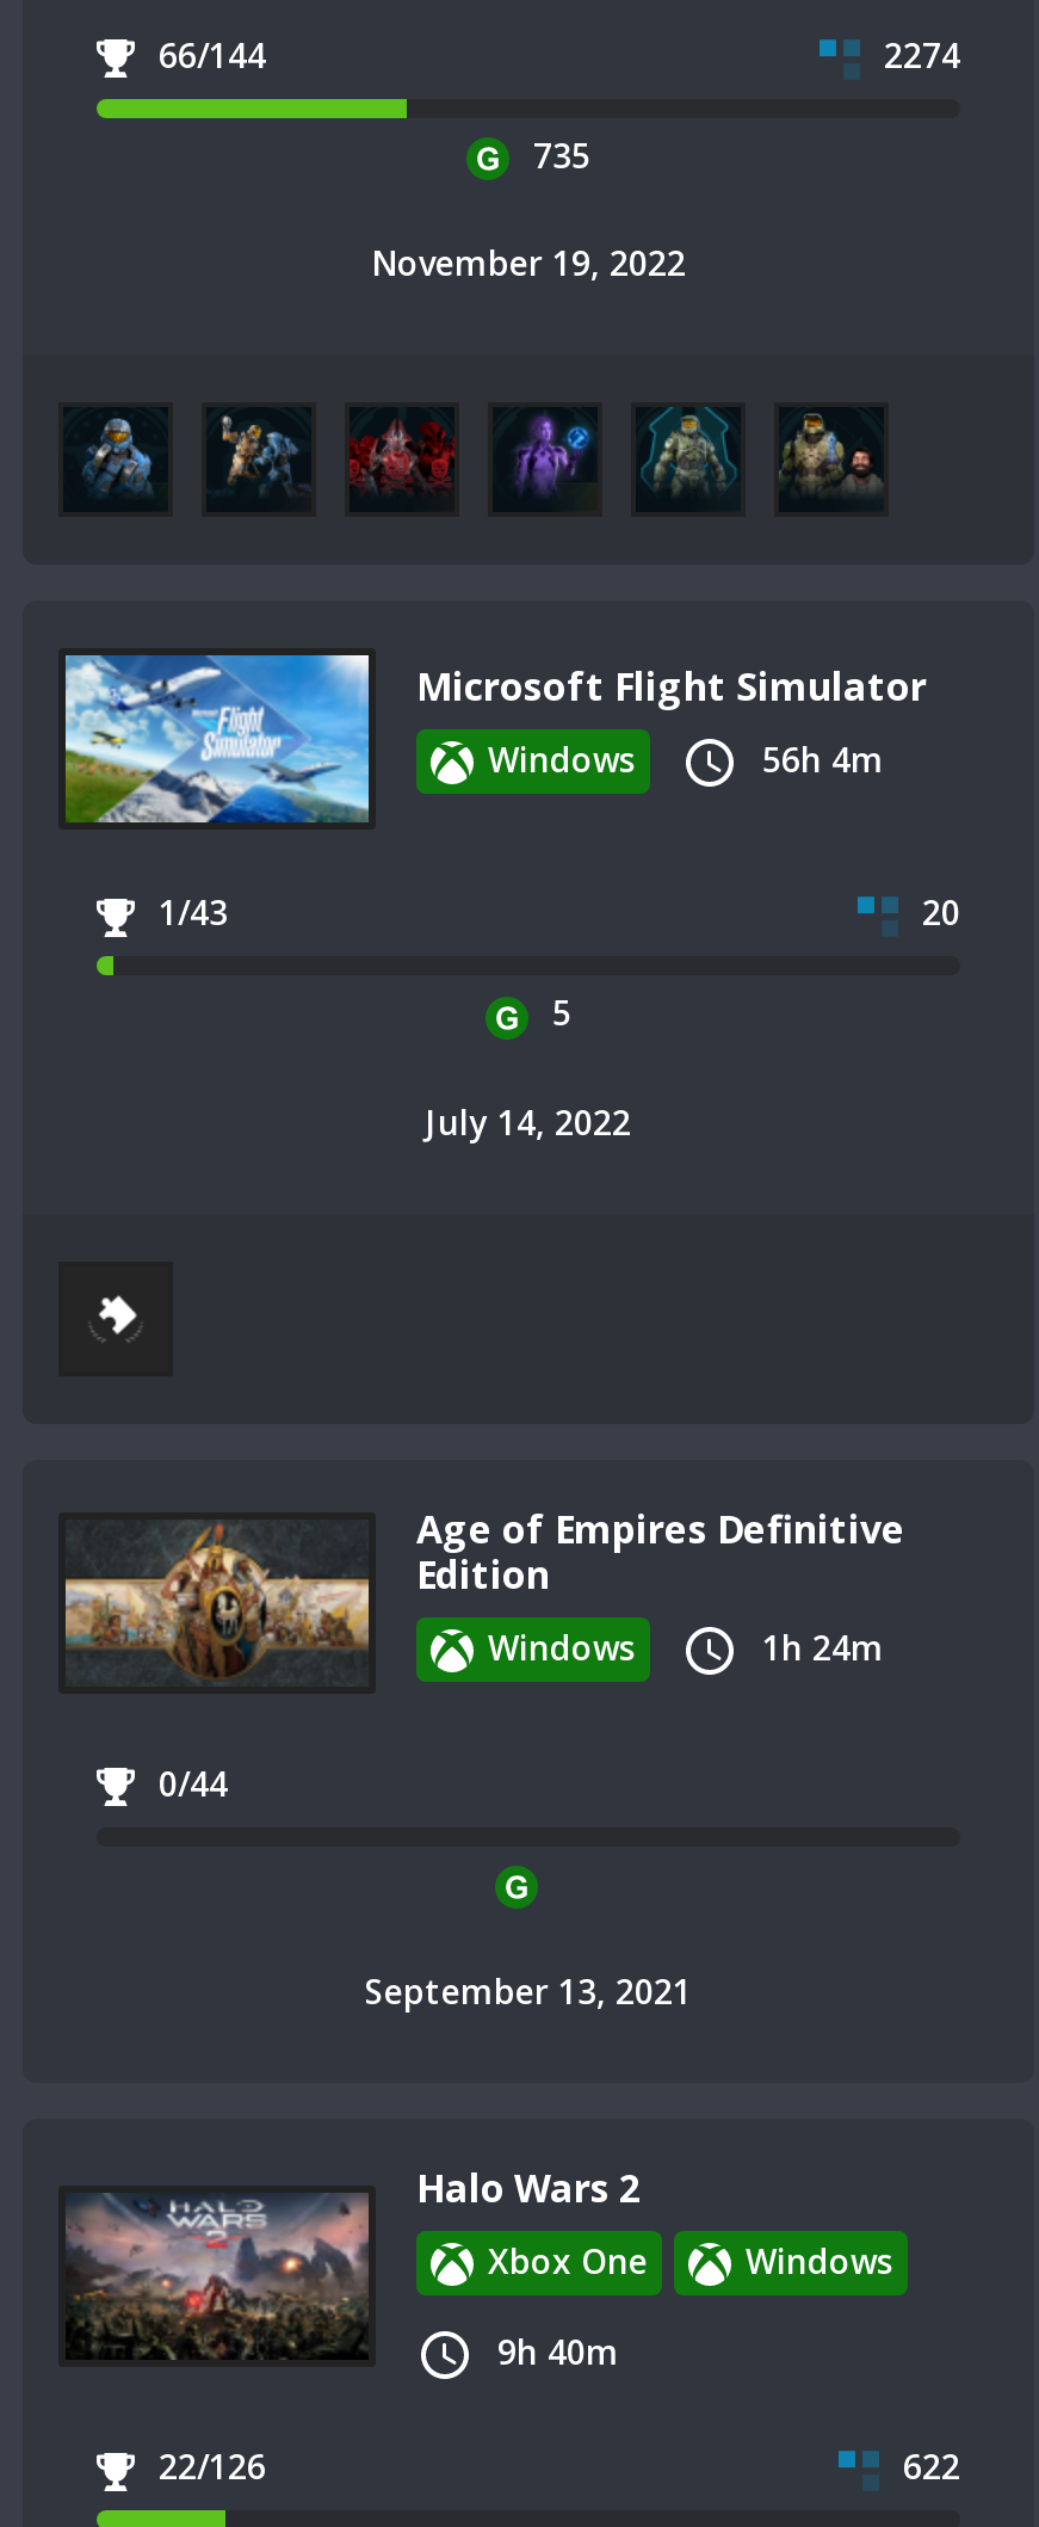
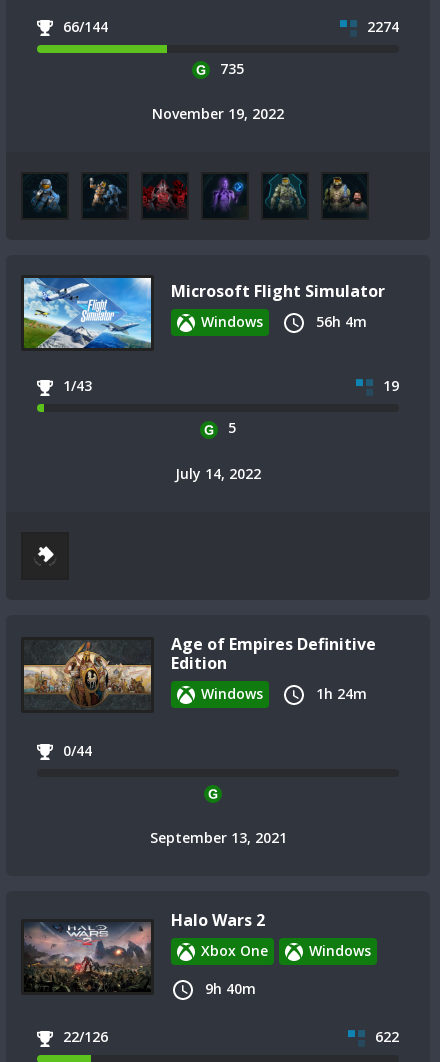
[922,890,960,935] 20 -> [383,376,399,395] 19

